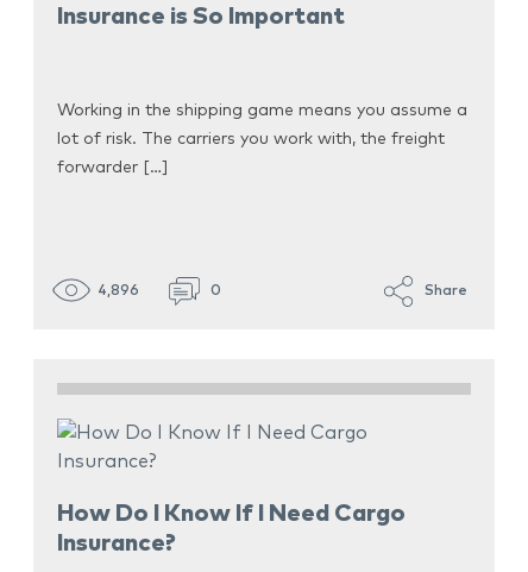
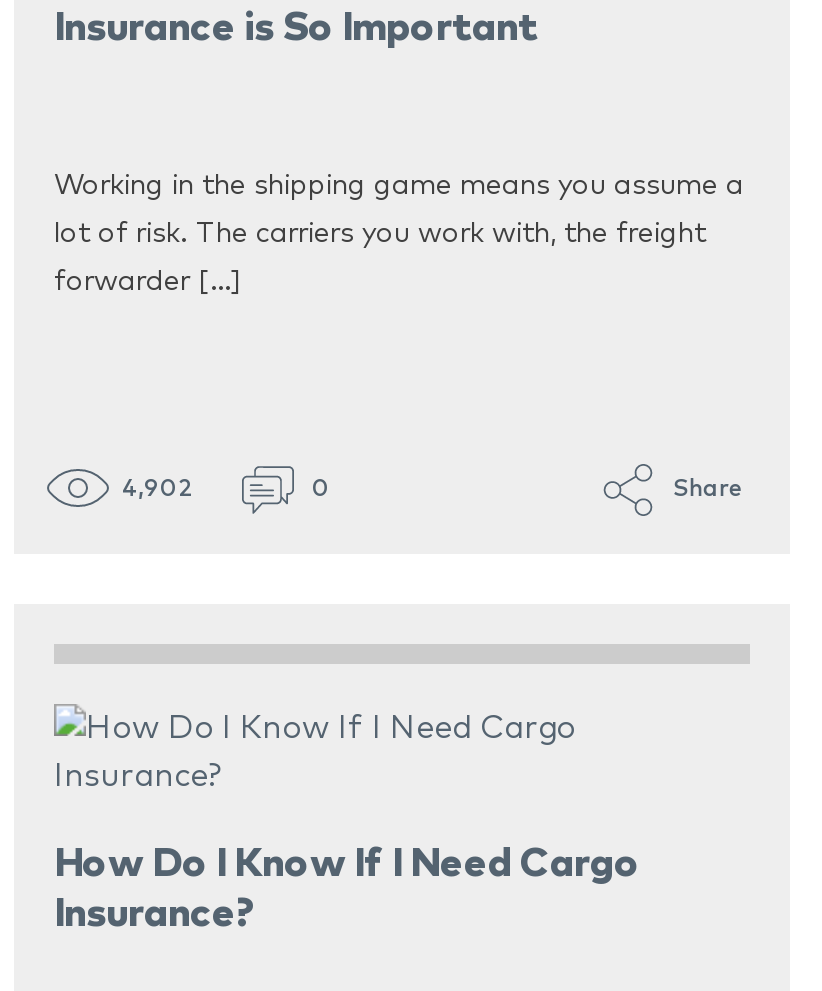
[98,284,139,298] 4,896 -> [122,478,192,502] 4,902

